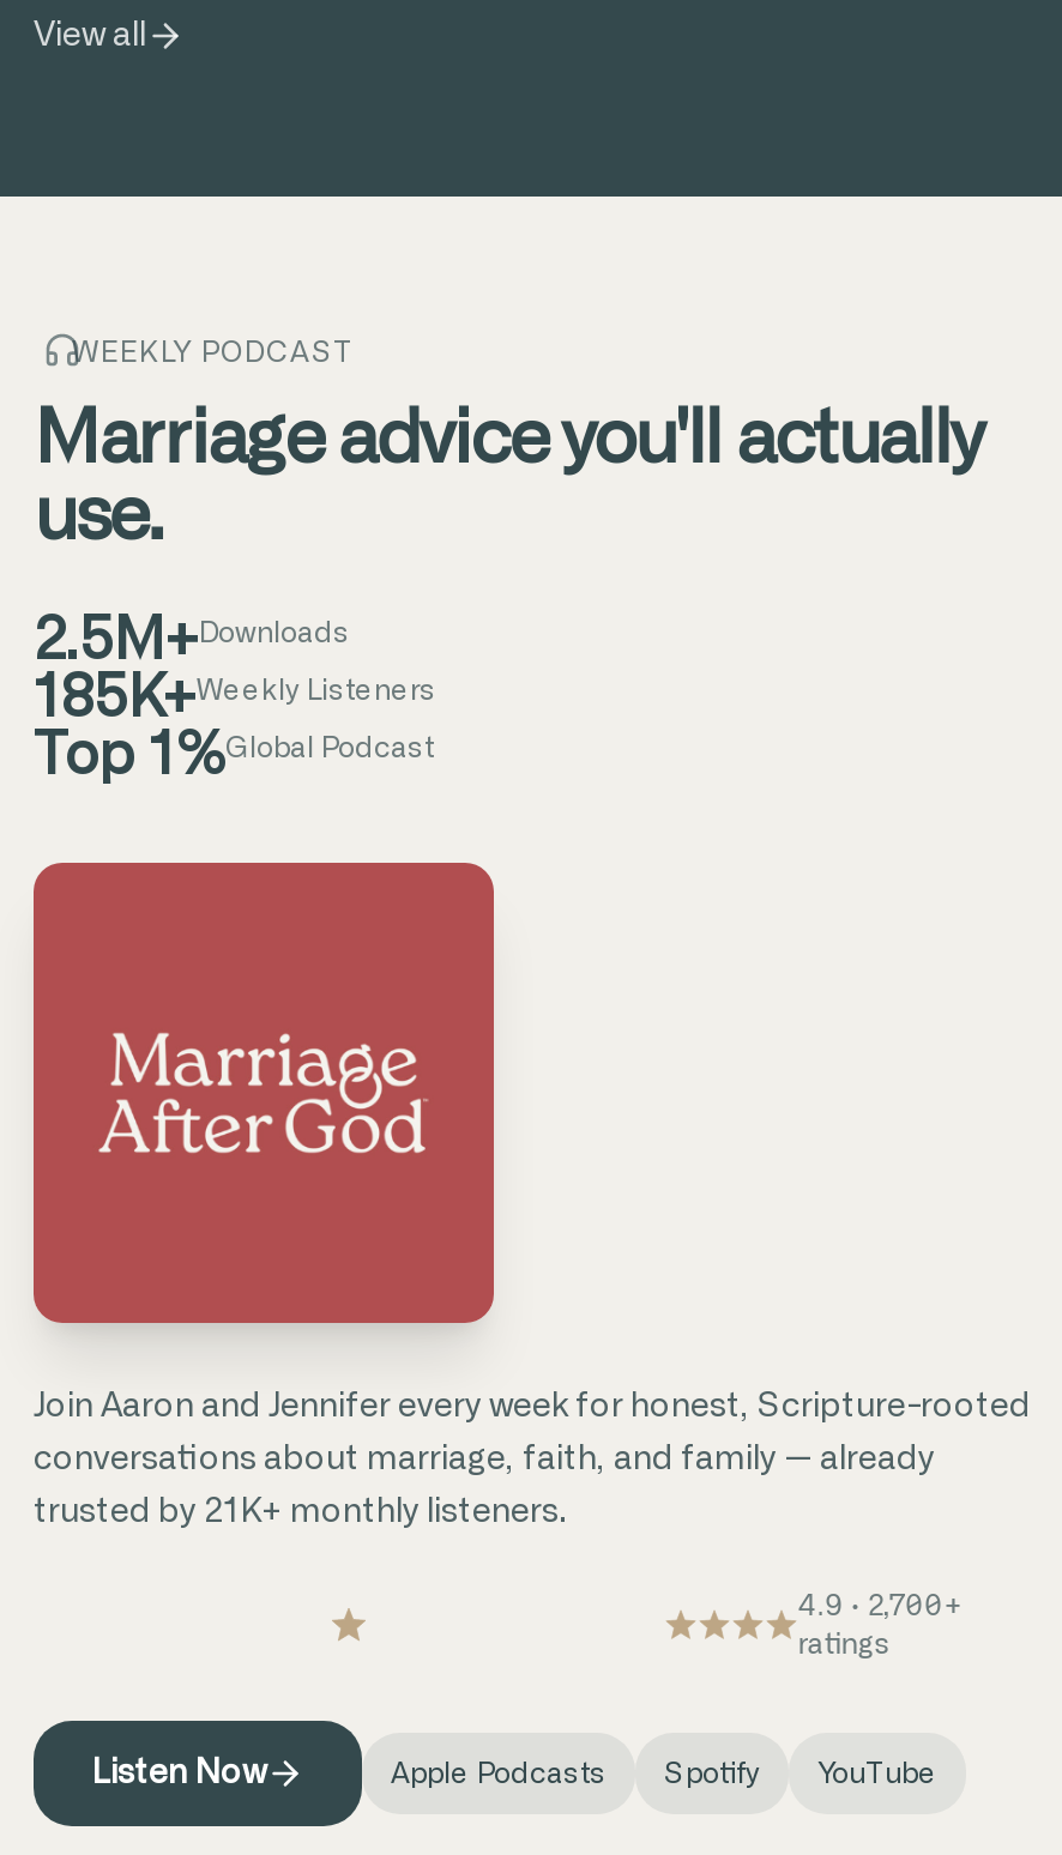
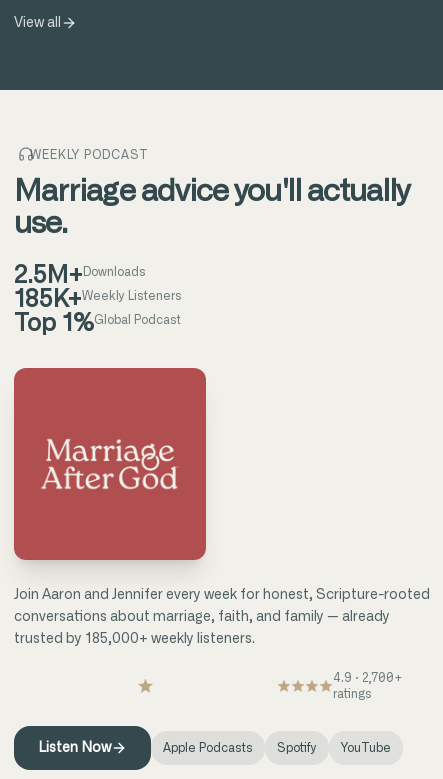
[34,1496,566,1530] trusted by 21K+ monthly listeners. -> [14,632,255,646] trusted by 185,000+ weekly listeners.

